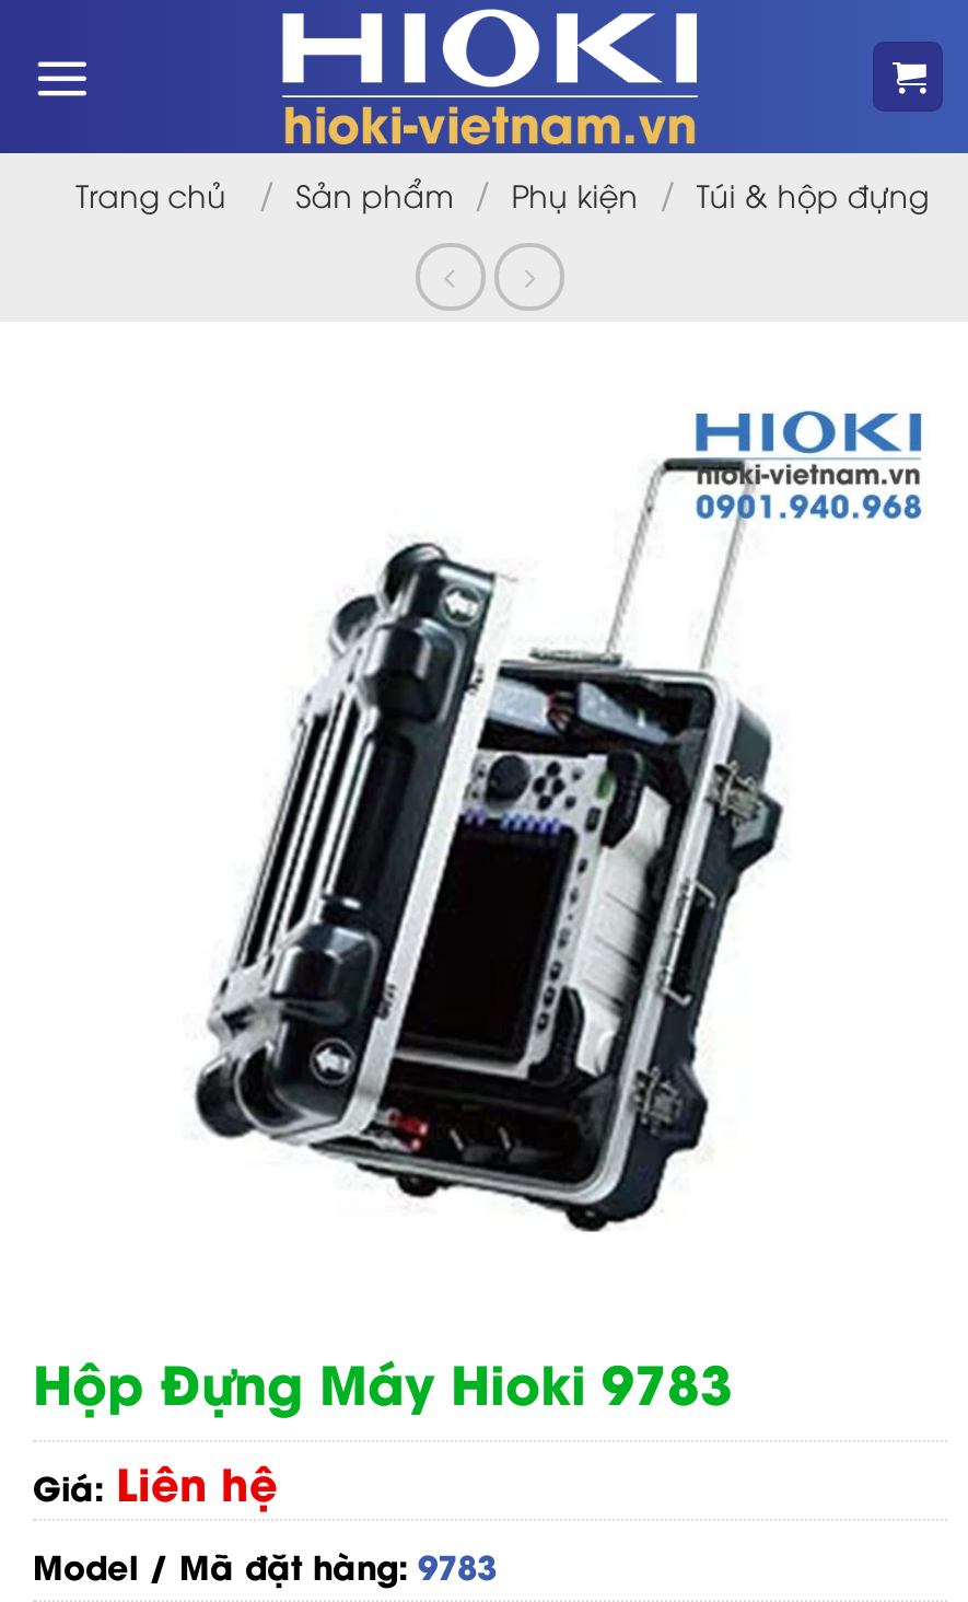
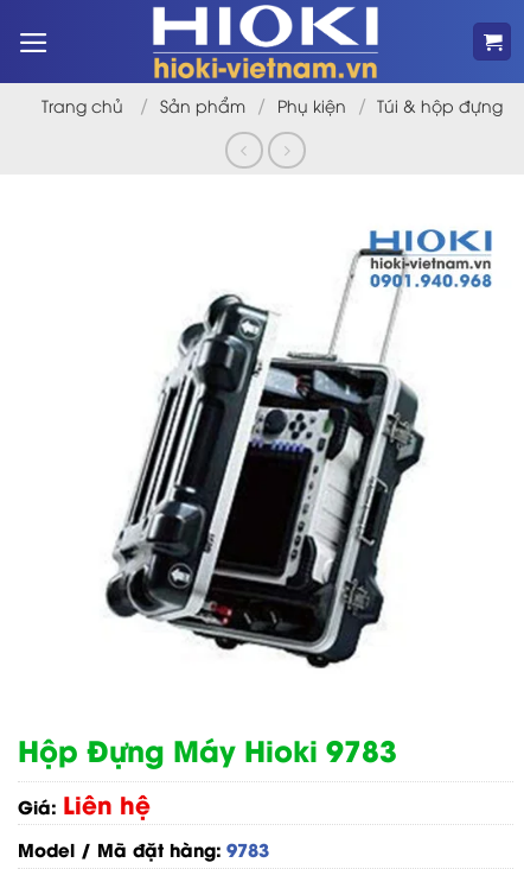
[683,409,923,530] [image] -> [369,223,499,288] [image]

